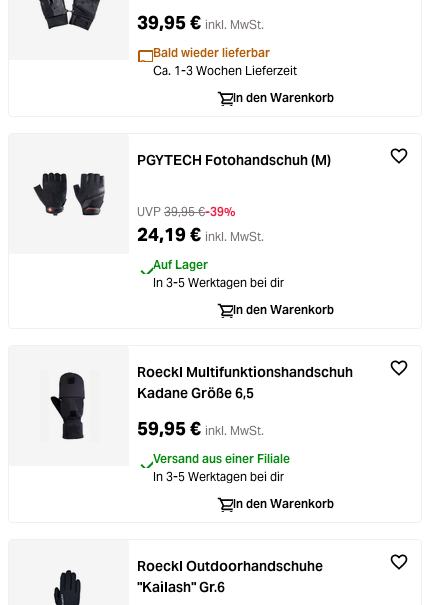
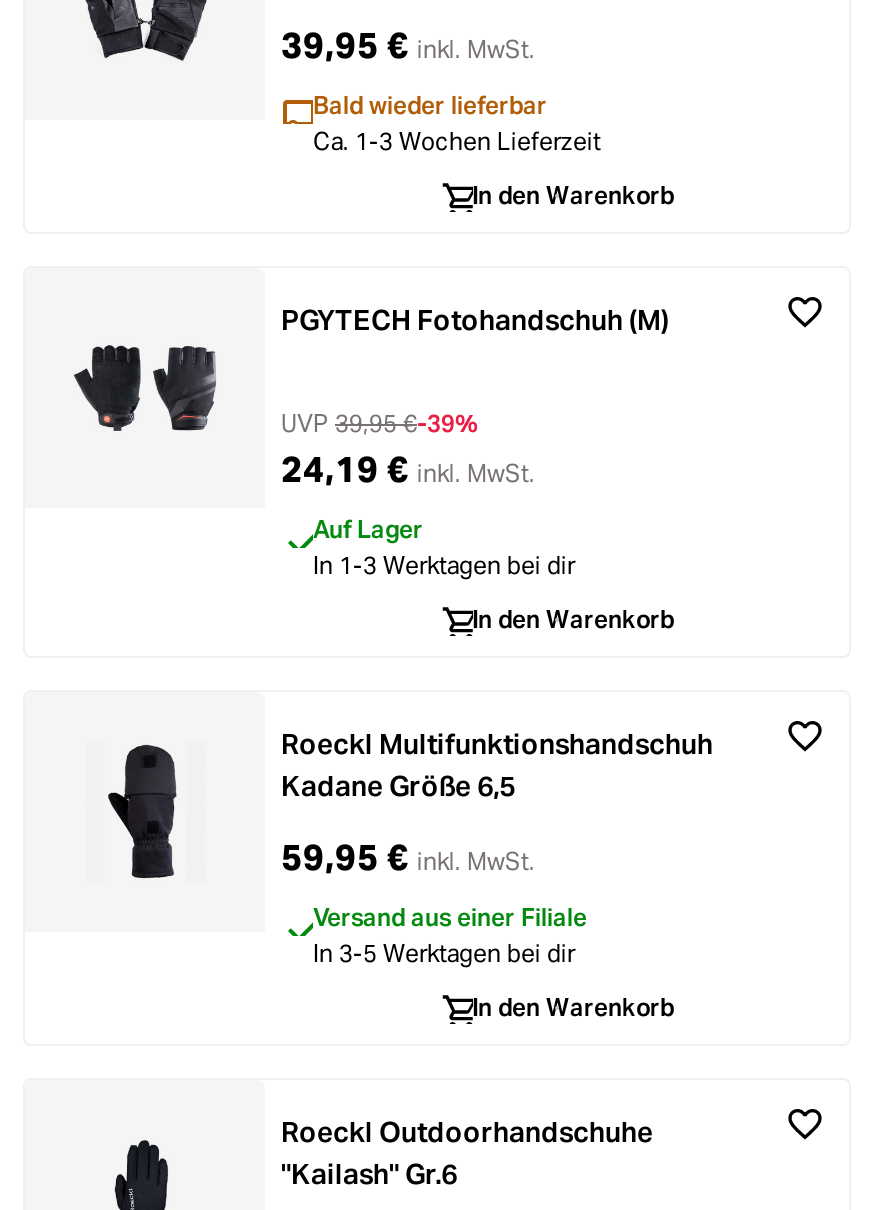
[153,275,284,290] In 3-5 Werktagen bei dir -> [313,550,575,580] In 1-3 Werktagen bei dir

